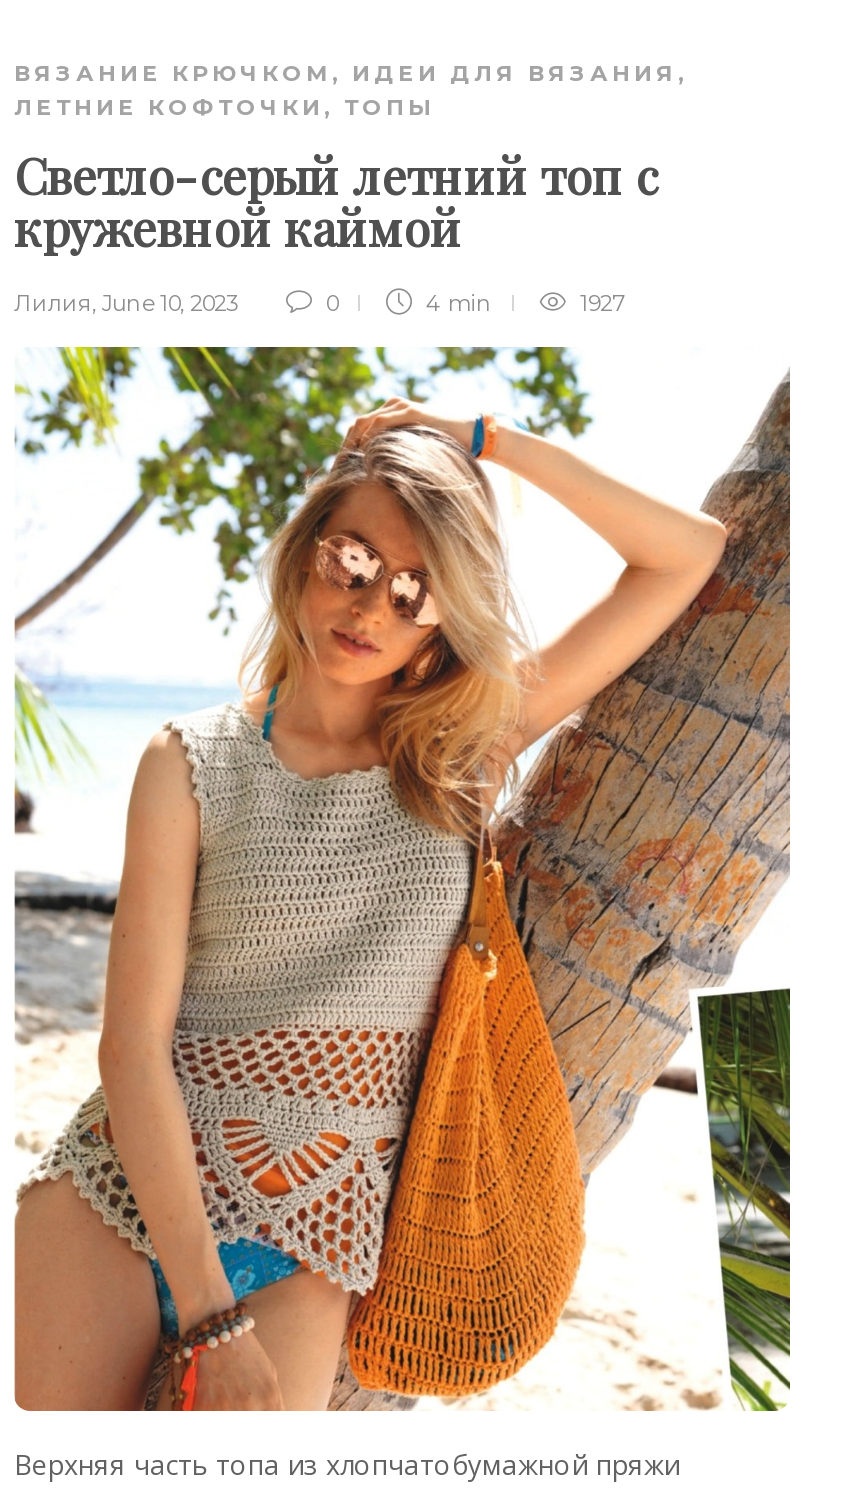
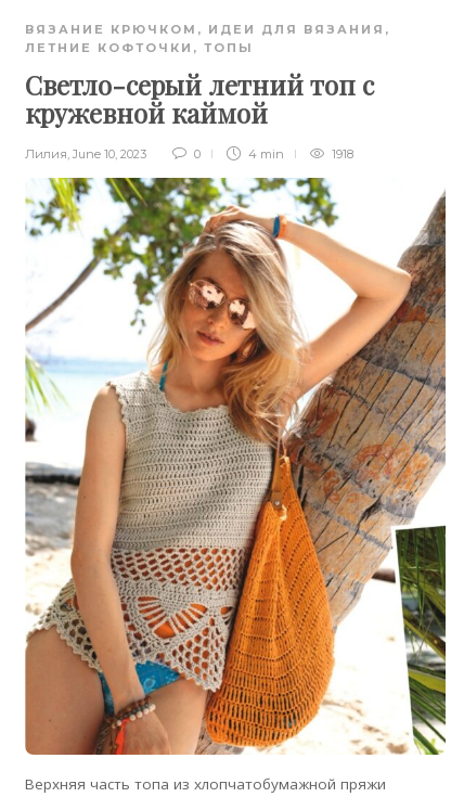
[574,289,624,317] 1927 -> [328,147,353,162] 1918

